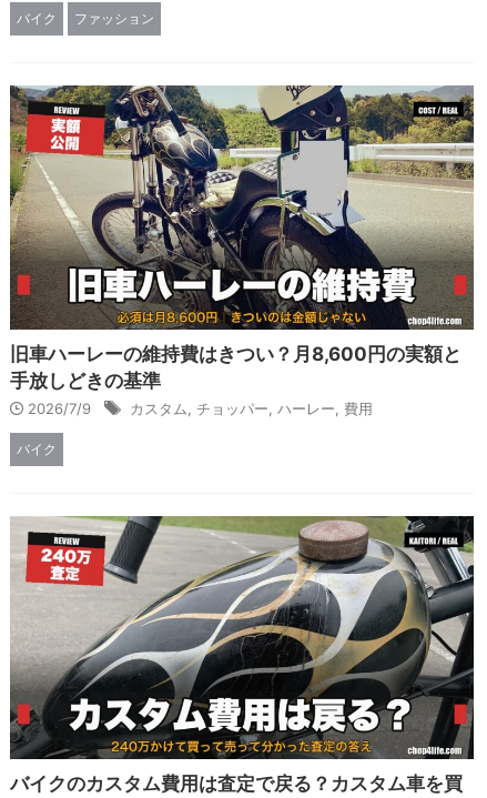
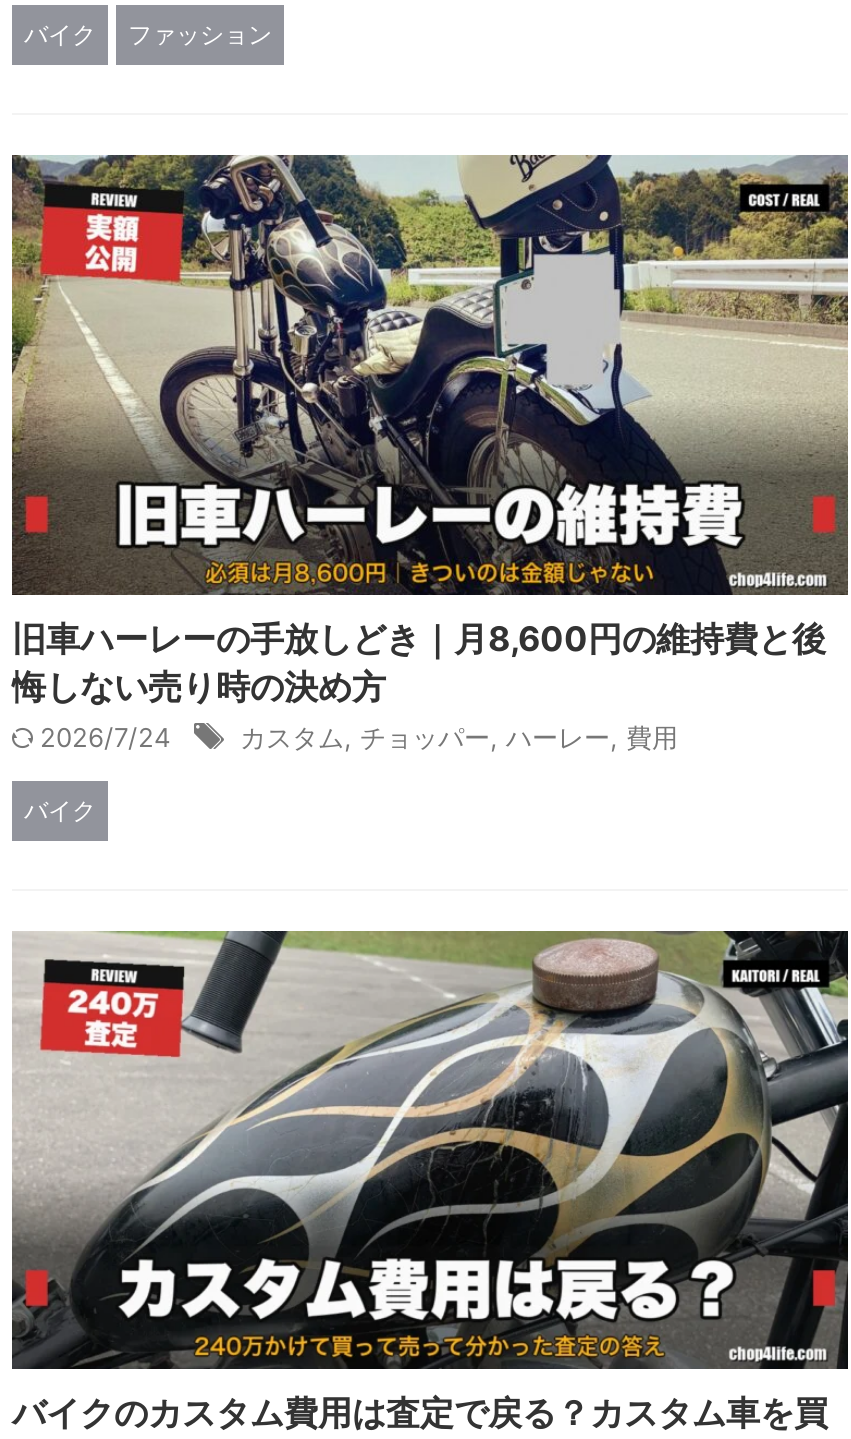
[10,343,461,417] 旧車ハーレーの維持費はきつい？月8,600円の実額と | 手放しどきの基準 | 2026/7/9 -> [12,618,826,752] 旧車ハーレーの手放しどき｜月8,600円の維持費と後 | 悔しない売り時の決め方 | 2026/7/24

